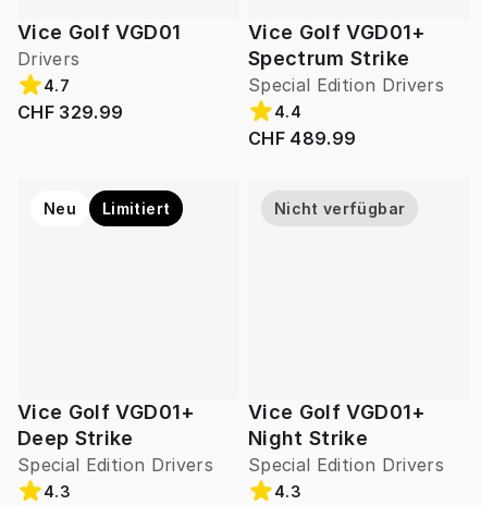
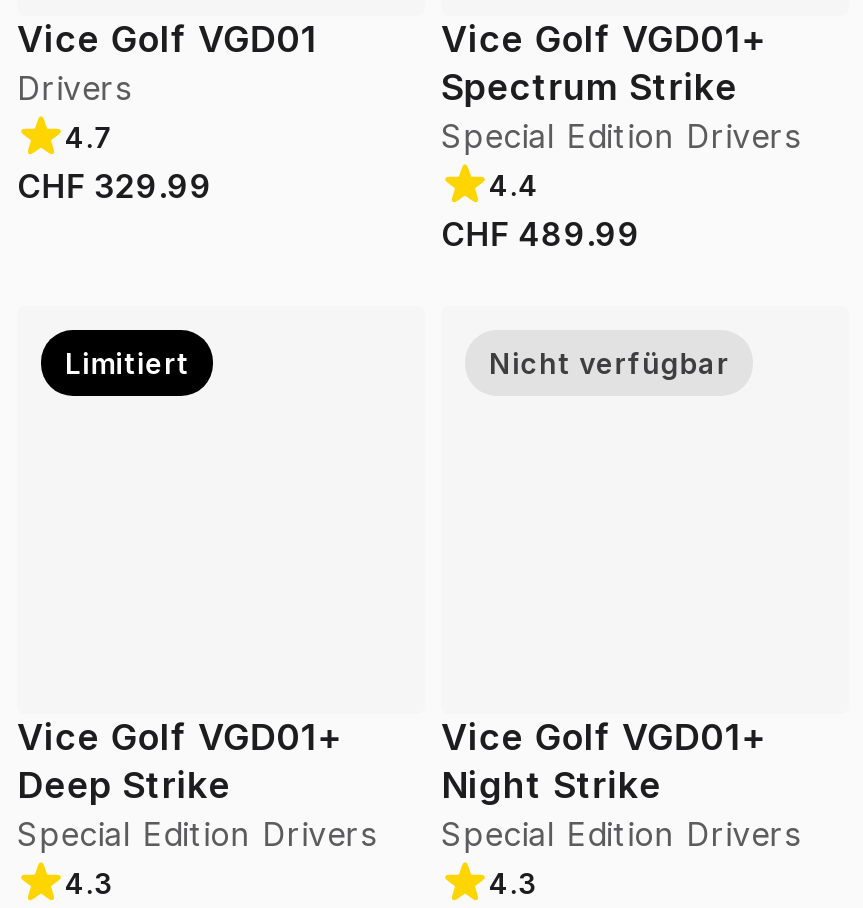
[44,200,76,218] Neu -> none

